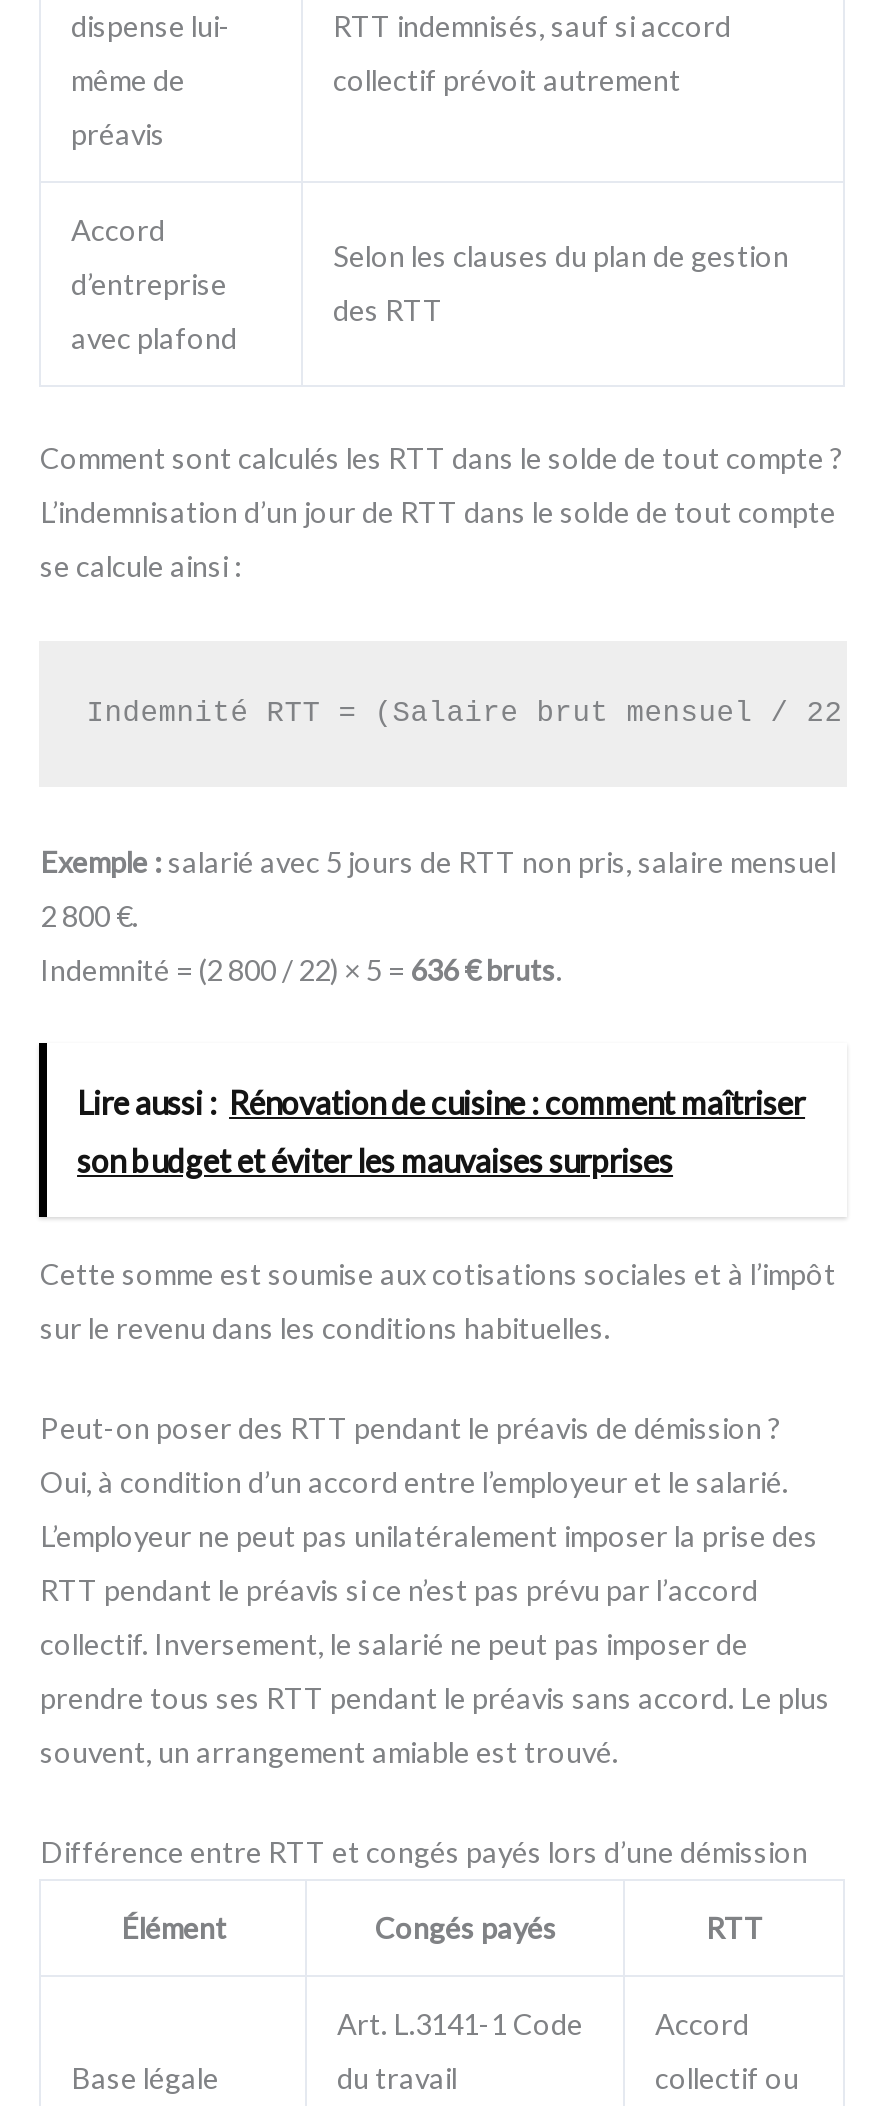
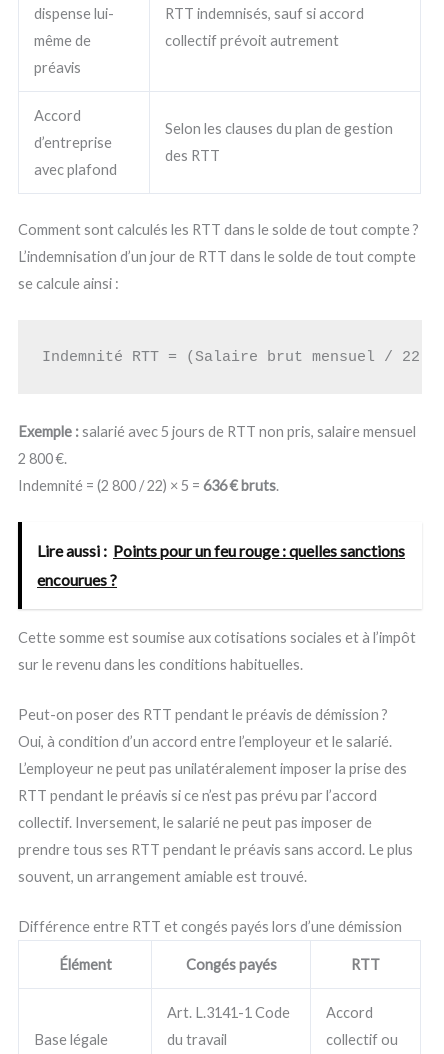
[77,1082,805,1120] Lire aussi : Rénovation de cuisine : comment maîtriser -> [37,541,405,560] Lire aussi : Points pour un feu rouge : quelles sanctions
[77,1140,673,1178] son budget et éviter les mauvaises surprises -> [37,570,117,589] encourues ?

